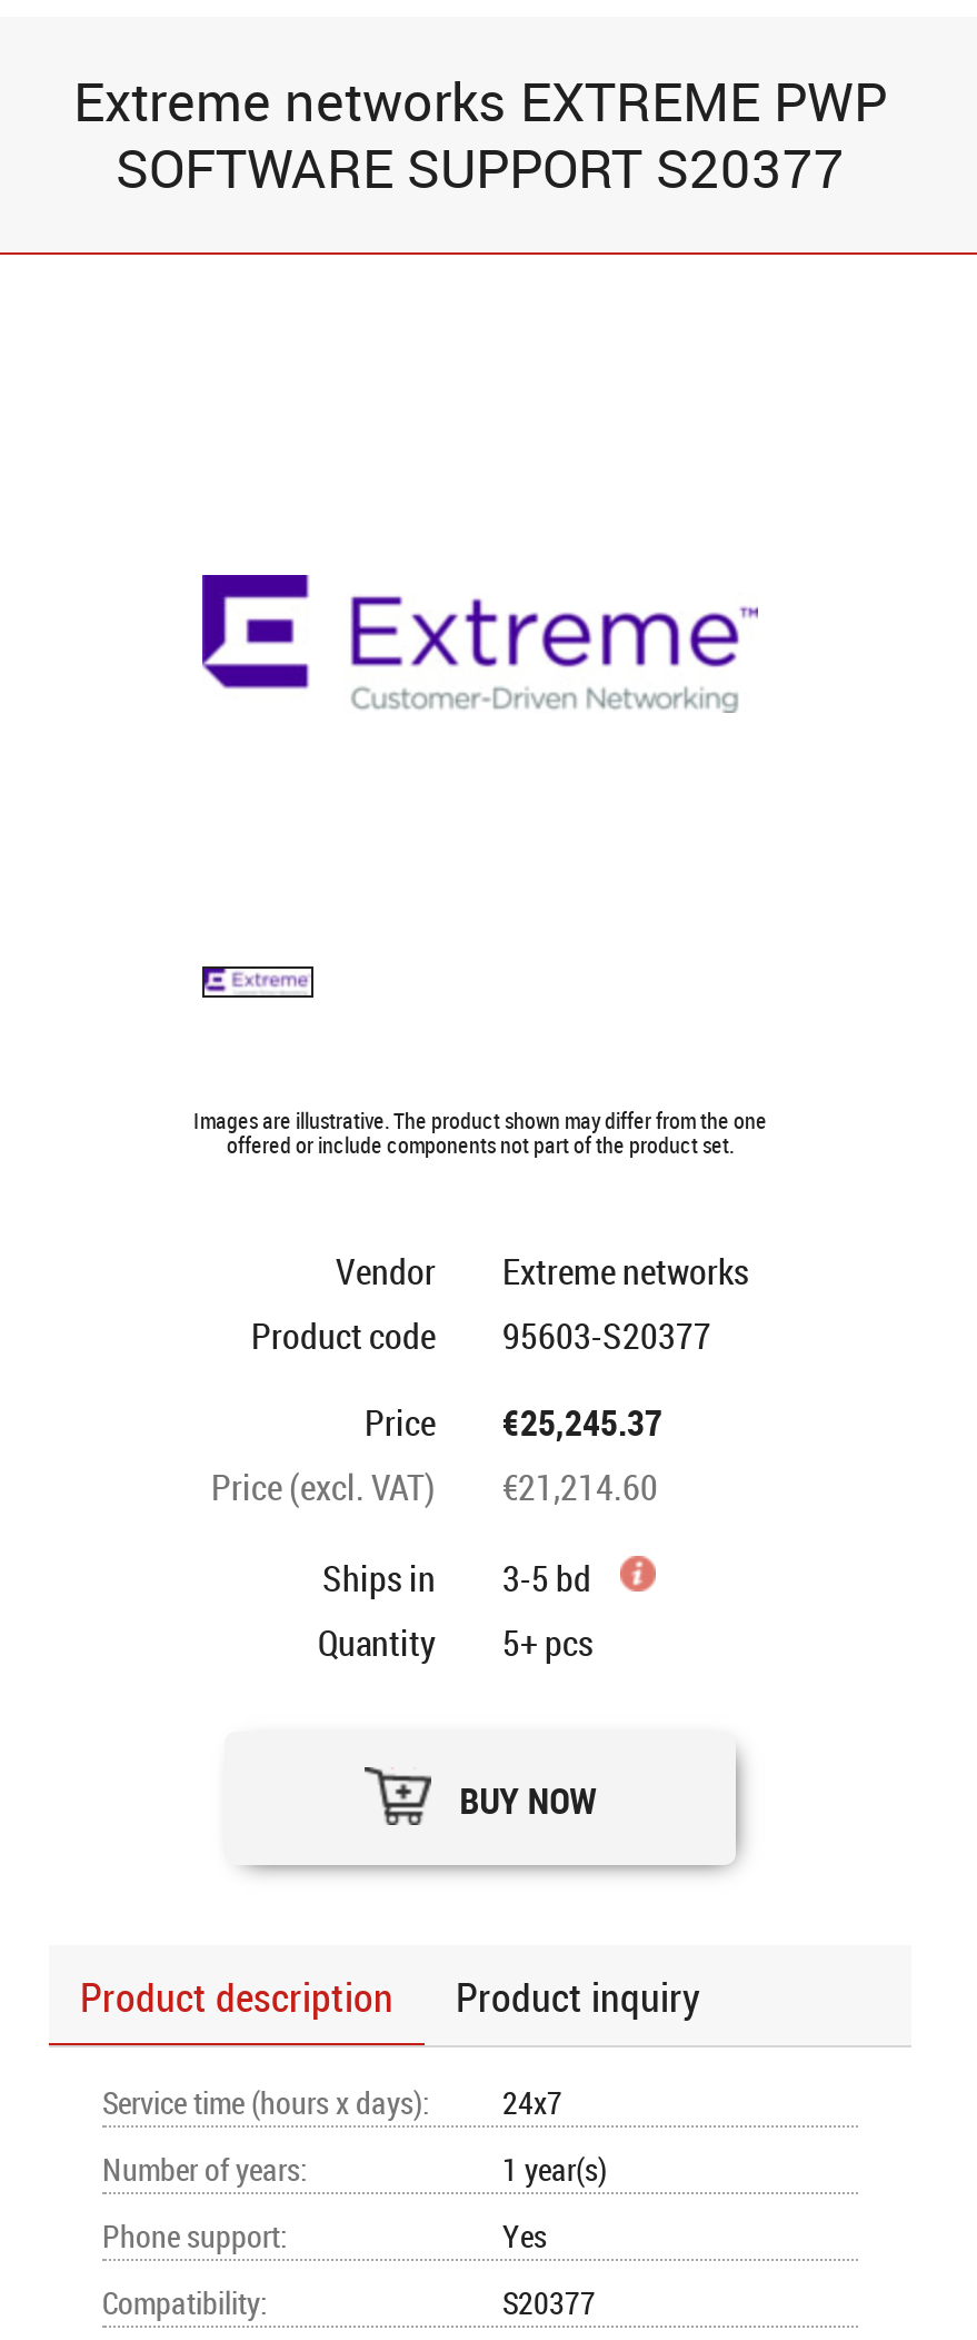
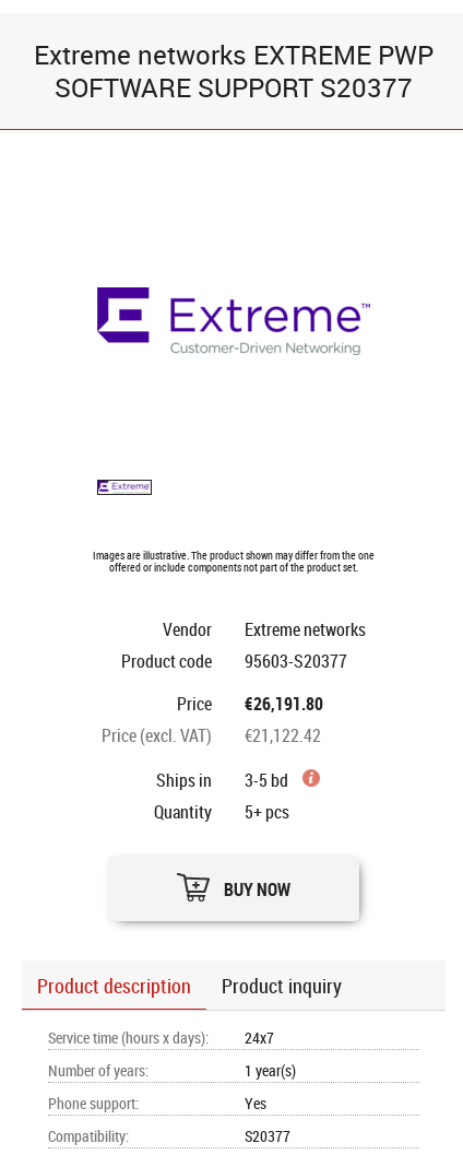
[365,1398,662,1447] Price €25,245.37 -> [177,692,323,716] Price €26,191.80
[211,1462,658,1511] Price (excl. VAT) €21,214.60 -> [102,723,321,747] Price (excl. VAT) €21,122.42

